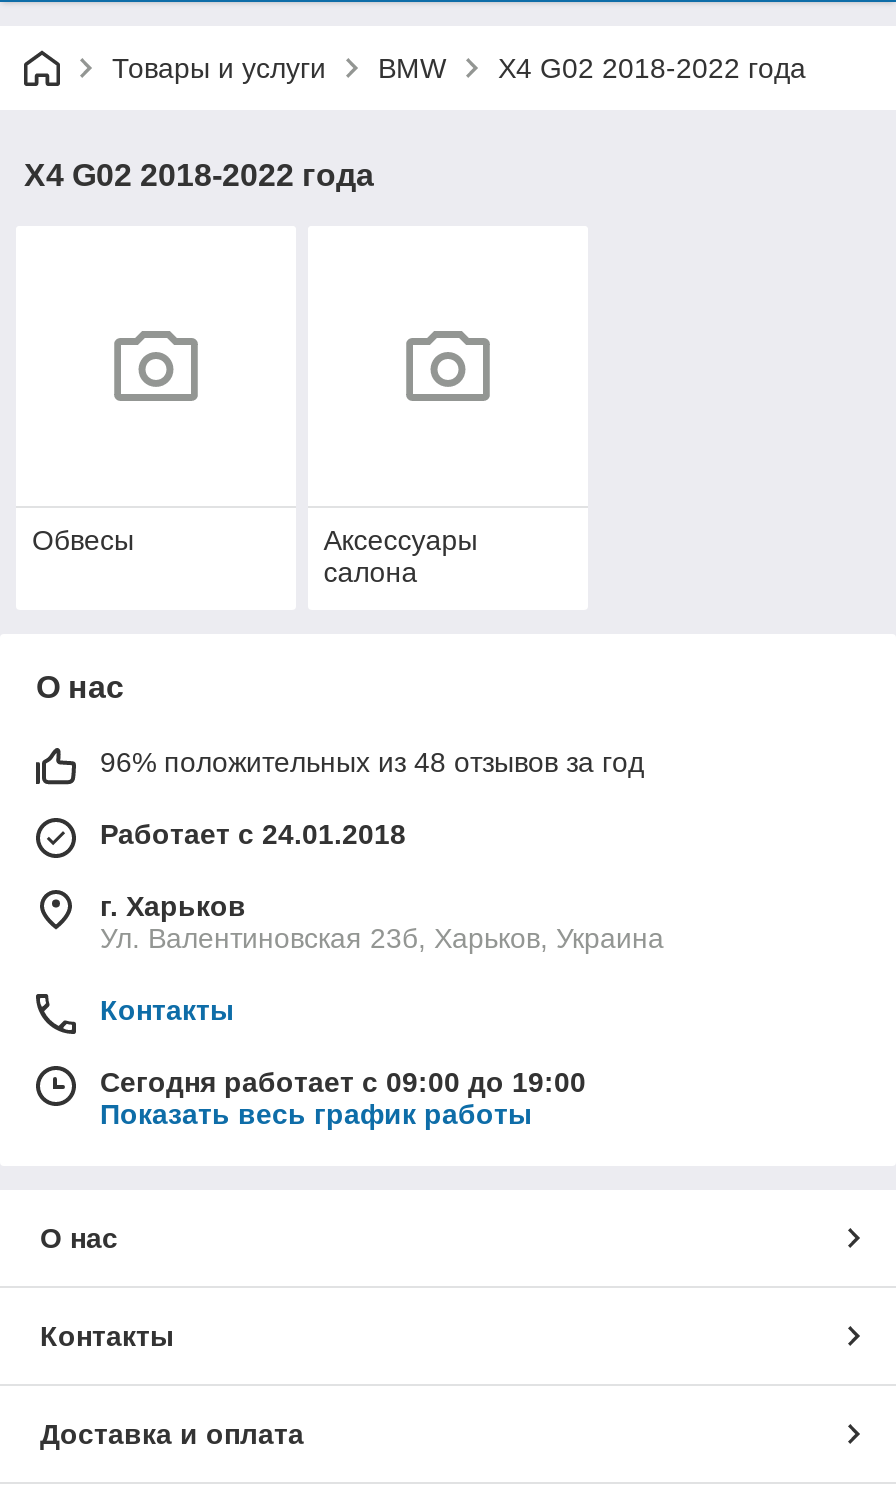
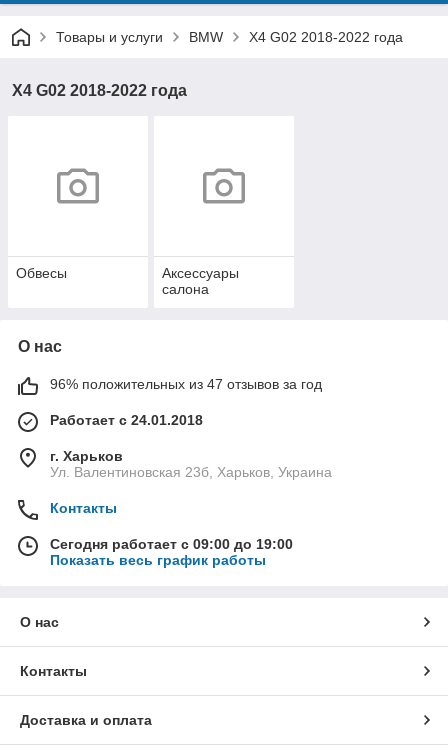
[100,746,644,778] 96% положительных из 48 отзывов за год -> [50,376,322,392] 96% положительных из 47 отзывов за год

